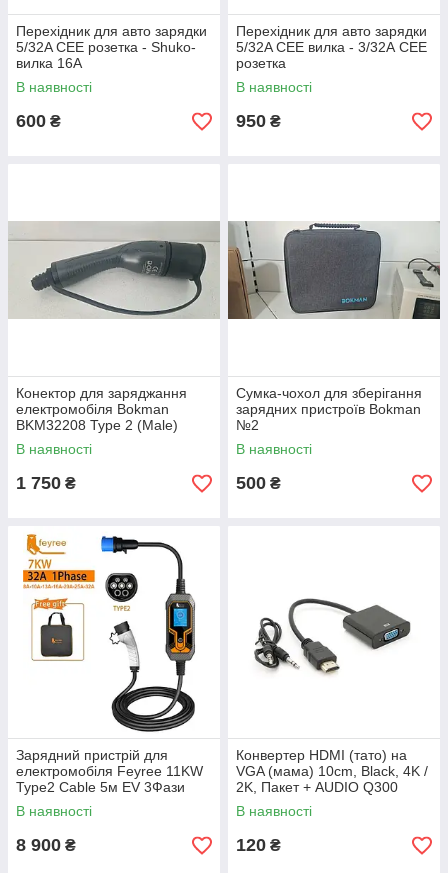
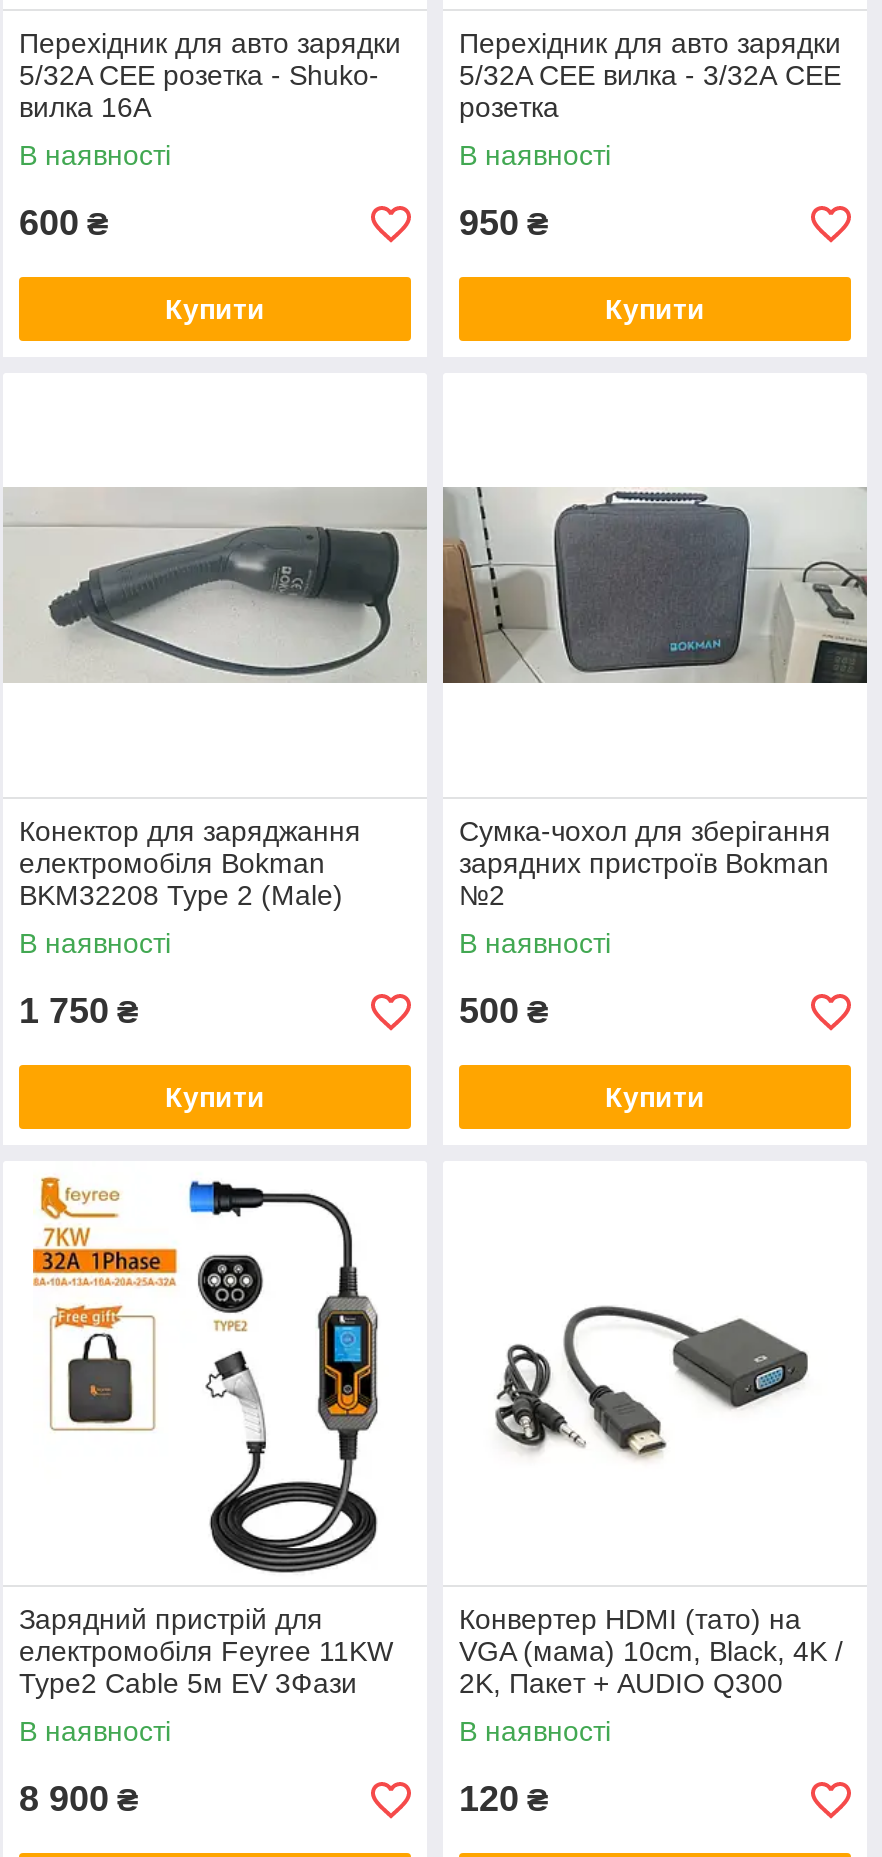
none -> [165,293,265,325] Купити
none -> [605,293,705,325] Купити
none -> [165,1081,265,1113] Купити
none -> [605,1081,705,1113] Купити

